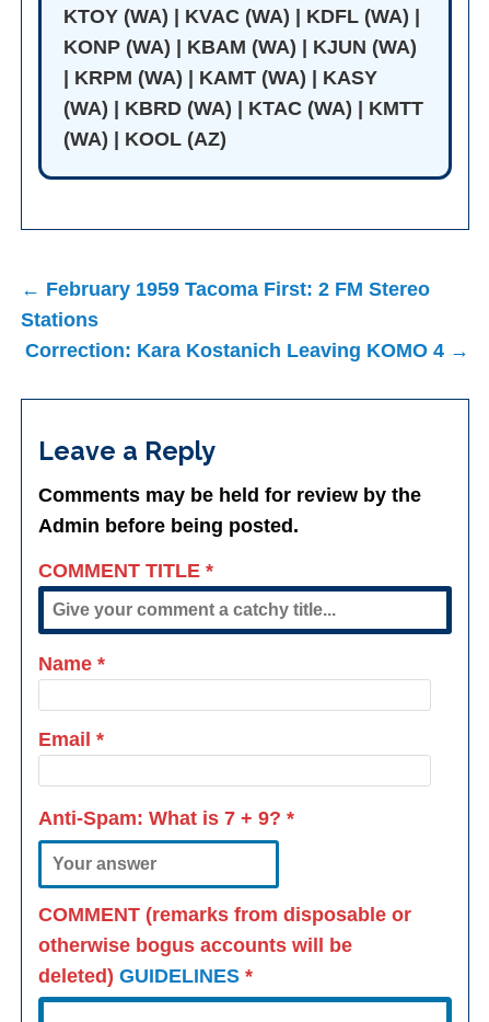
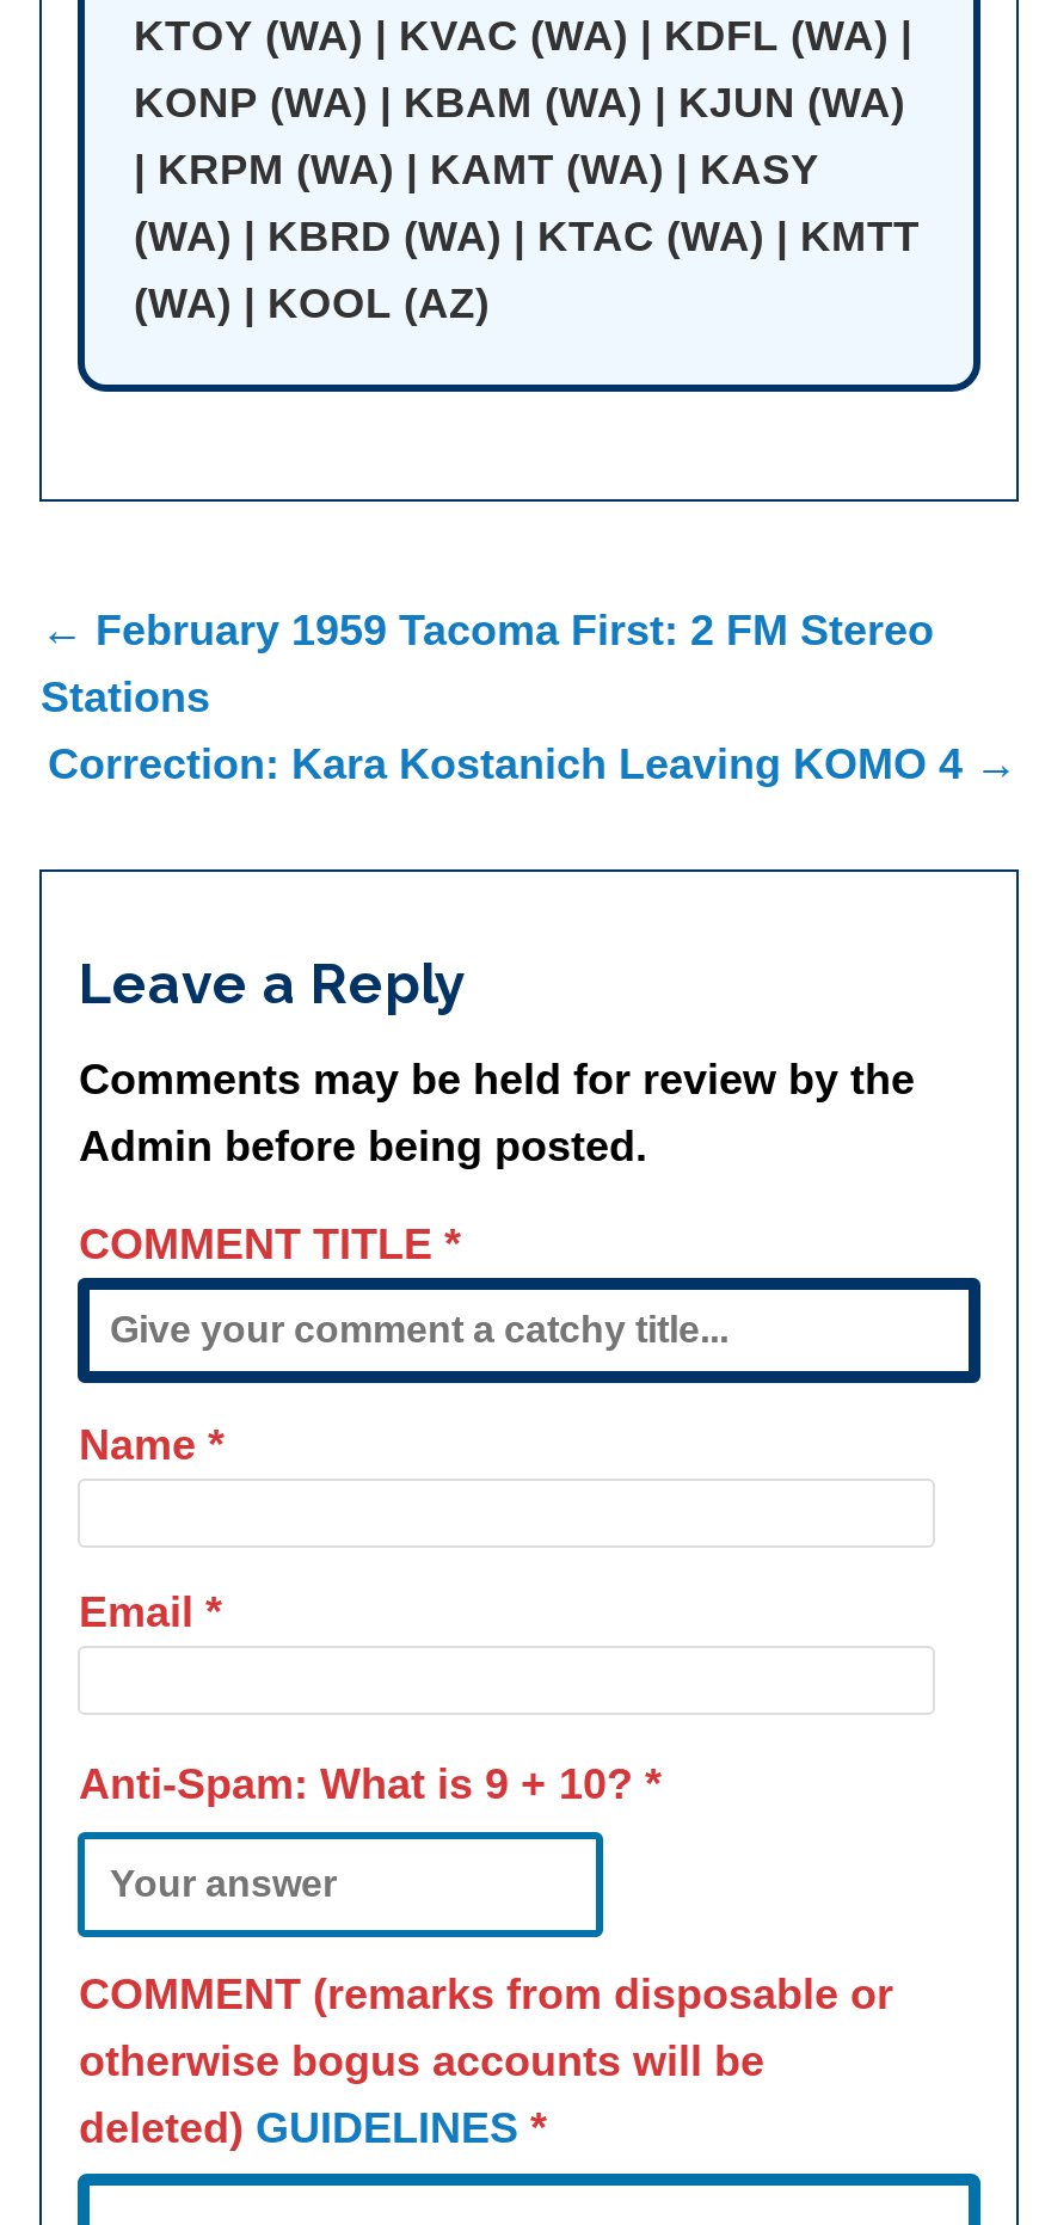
[39,808,295,829] Anti-Spam: What is 7 + 9? * -> [79,1761,662,1809] Anti-Spam: What is 9 + 10? *

